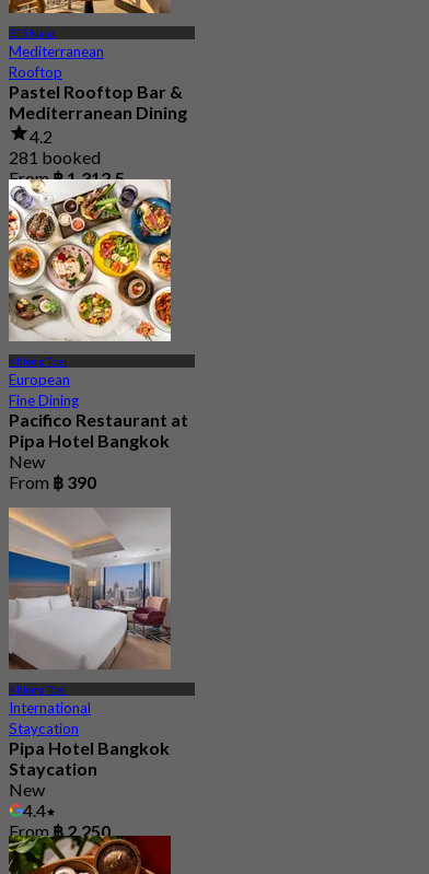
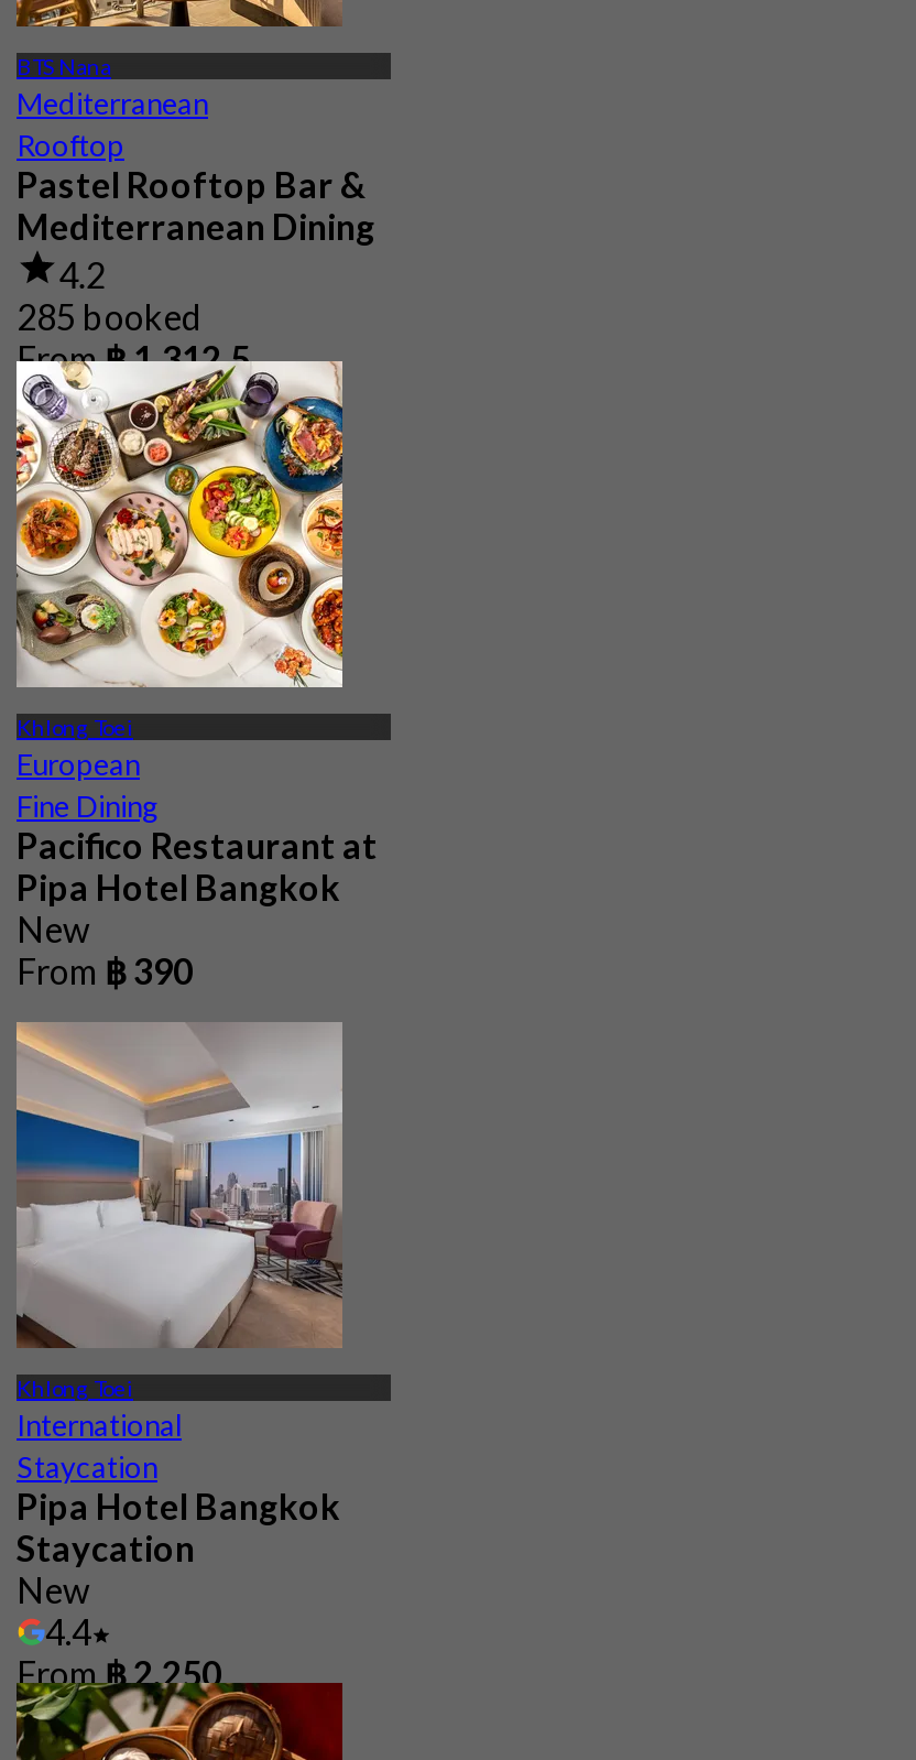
[9,147,101,168] 281 booked -> [17,296,201,338] 285 booked

